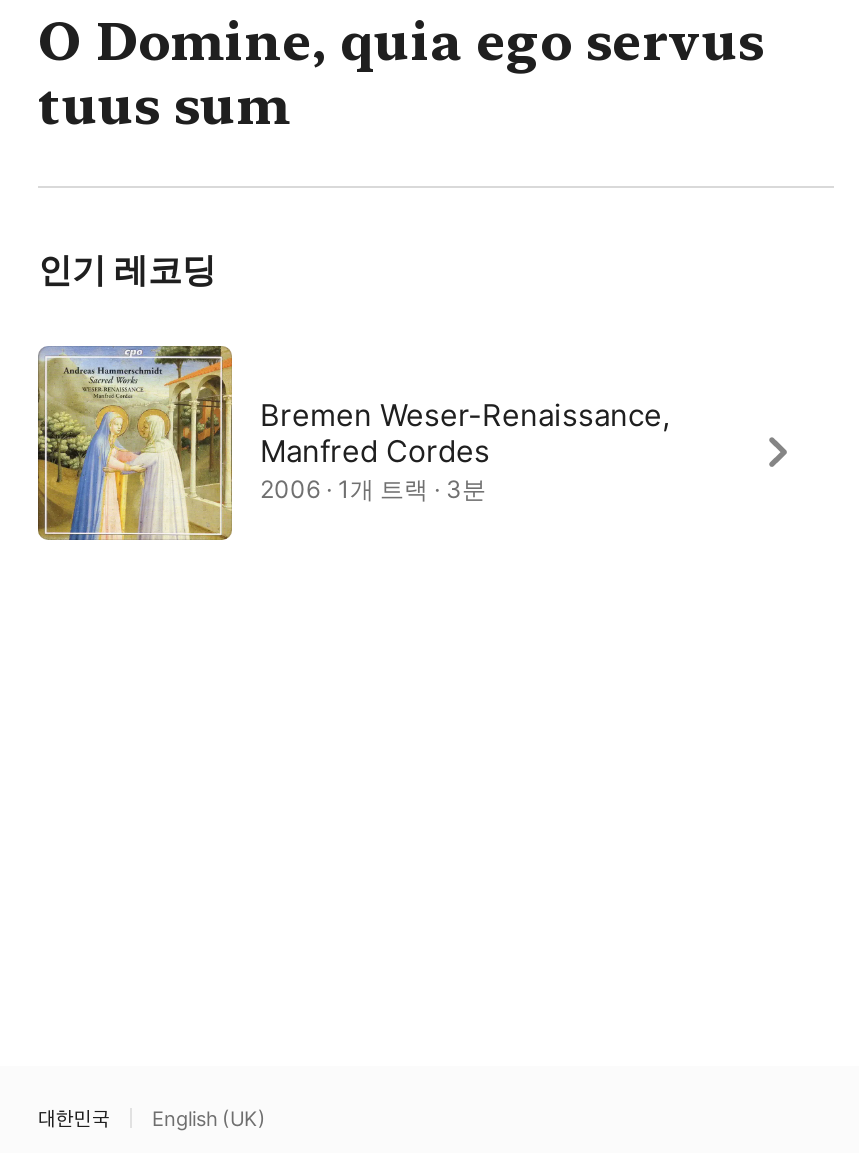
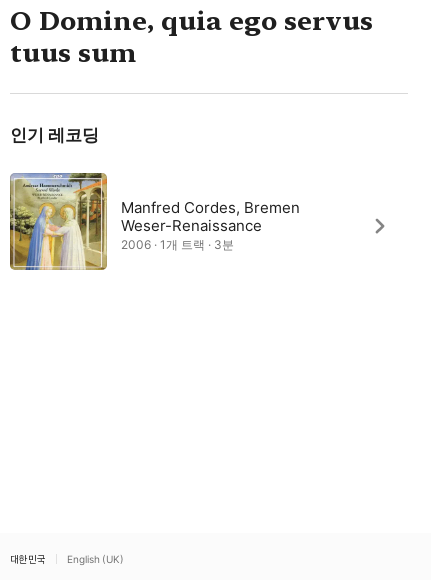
[260,396,670,470] Bremen Weser-Renaissance, | Manfred Cordes -> [121,198,300,235] Manfred Cordes, Bremen | Weser-Renaissance

